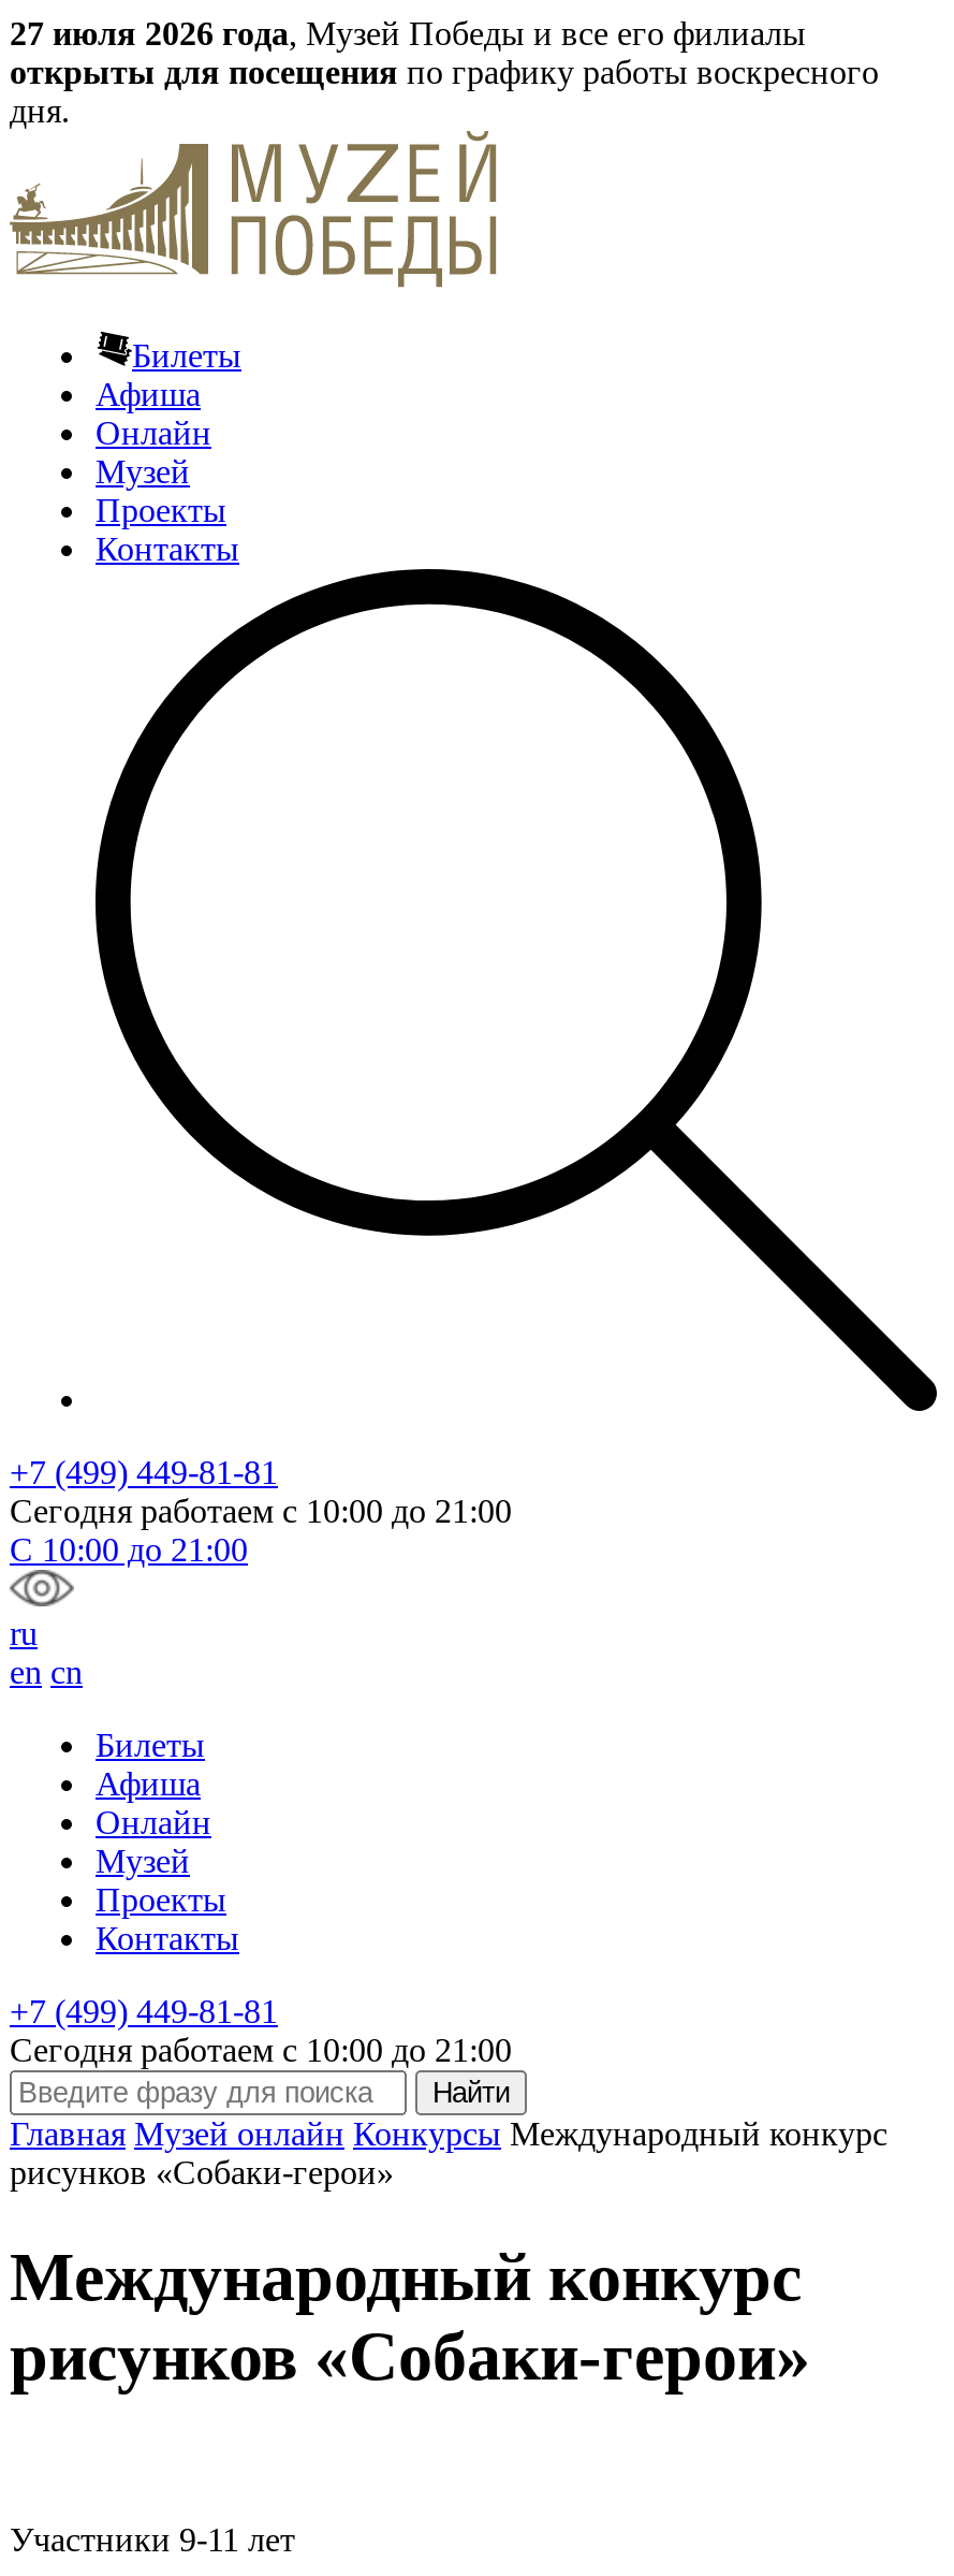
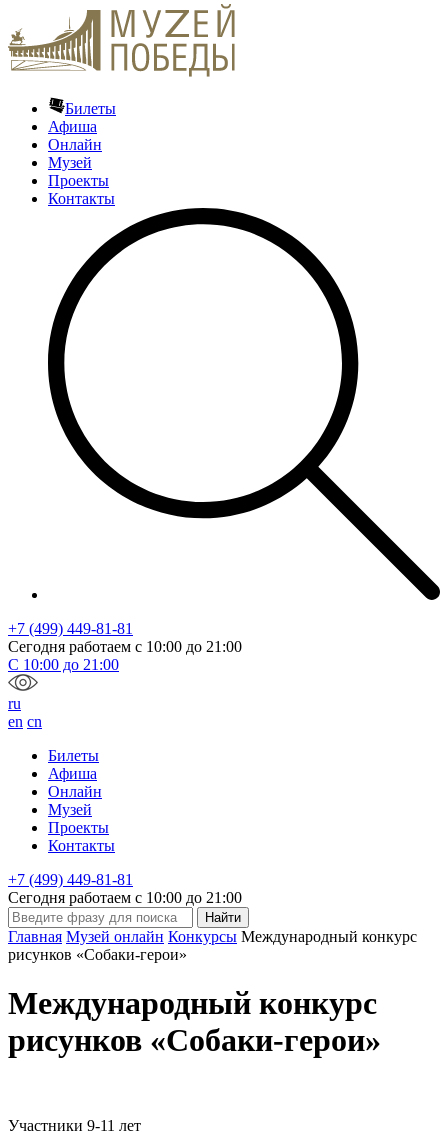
[10,15,879,129] 27 июля 2026 года, Музей Победы и все его филиалы | открыты для посещения по графику работы воскресного | дня. -> none

